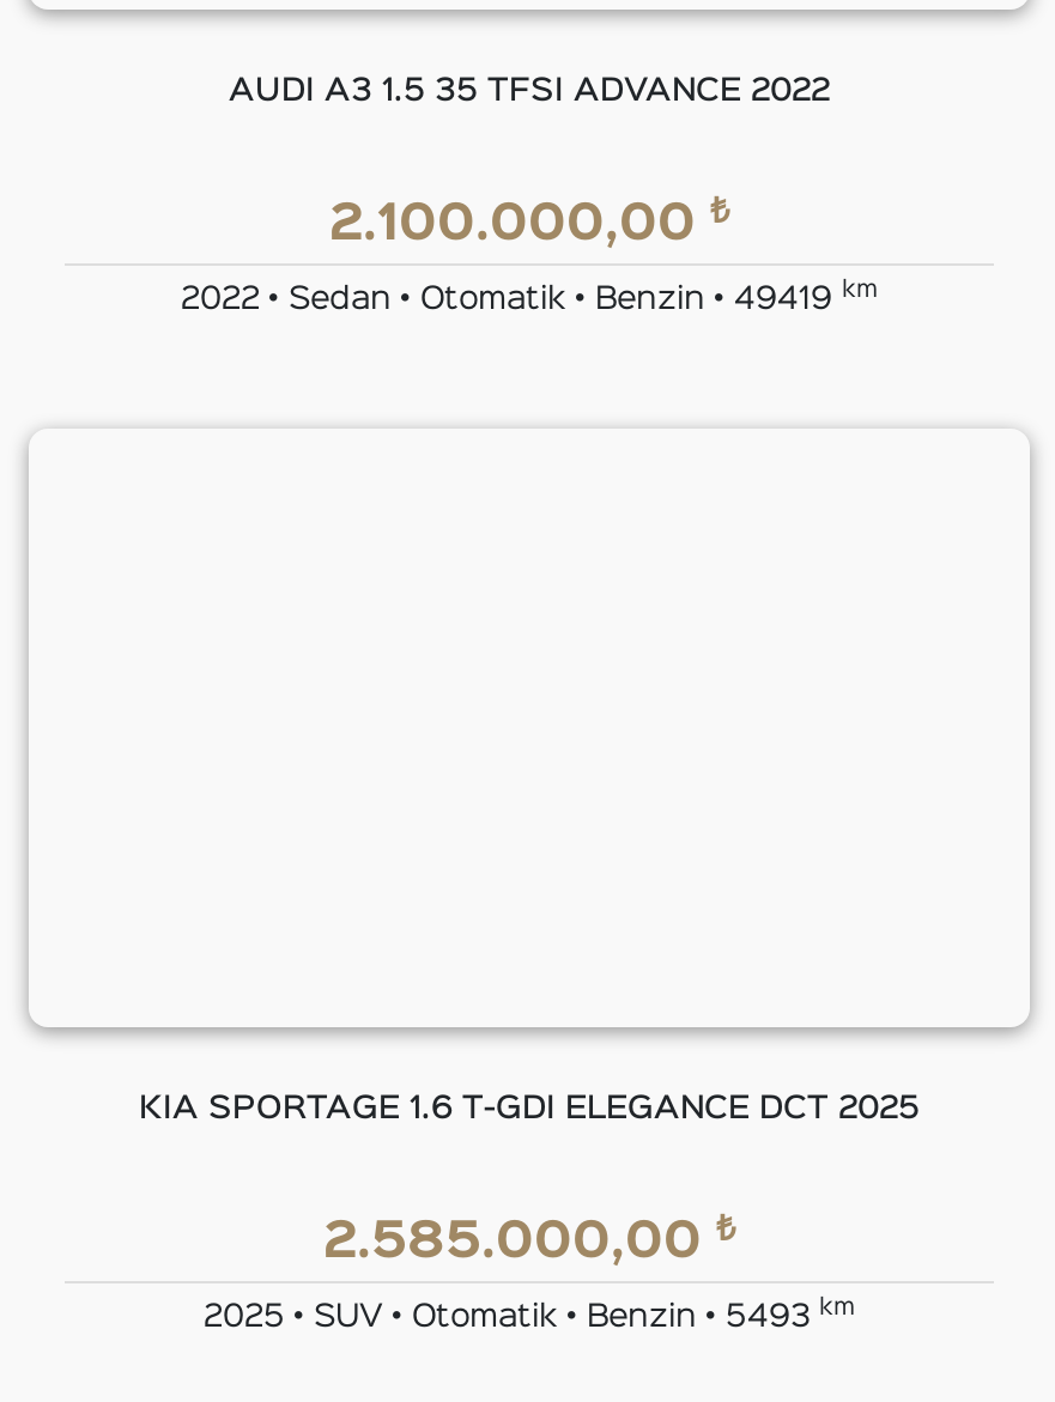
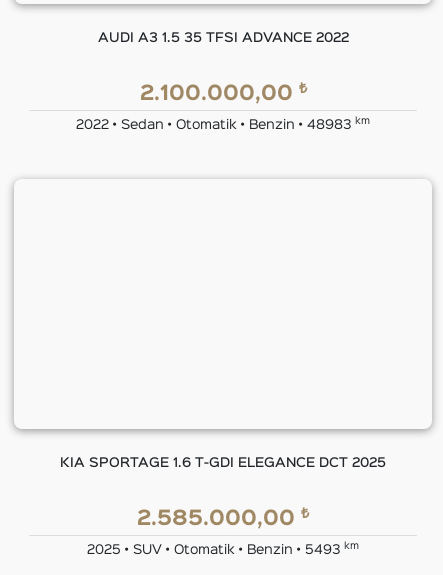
[181,281,878,313] 2022 • Sedan • Otomatik • Benzin • 49419 km -> [76,117,370,131] 2022 • Sedan • Otomatik • Benzin • 48983 km

